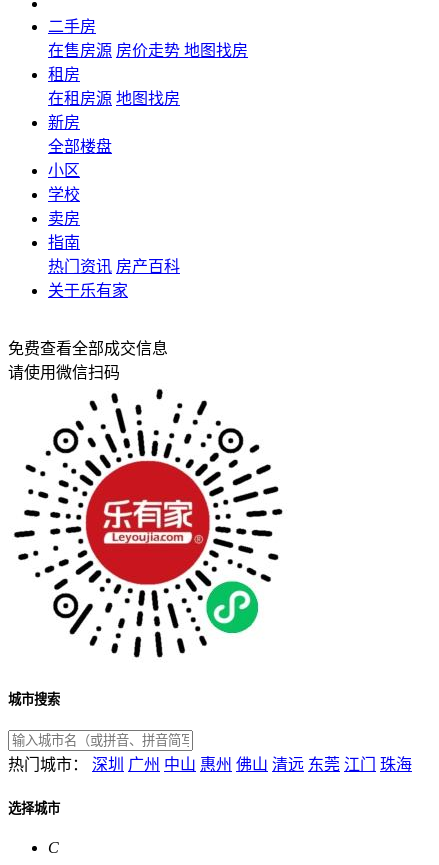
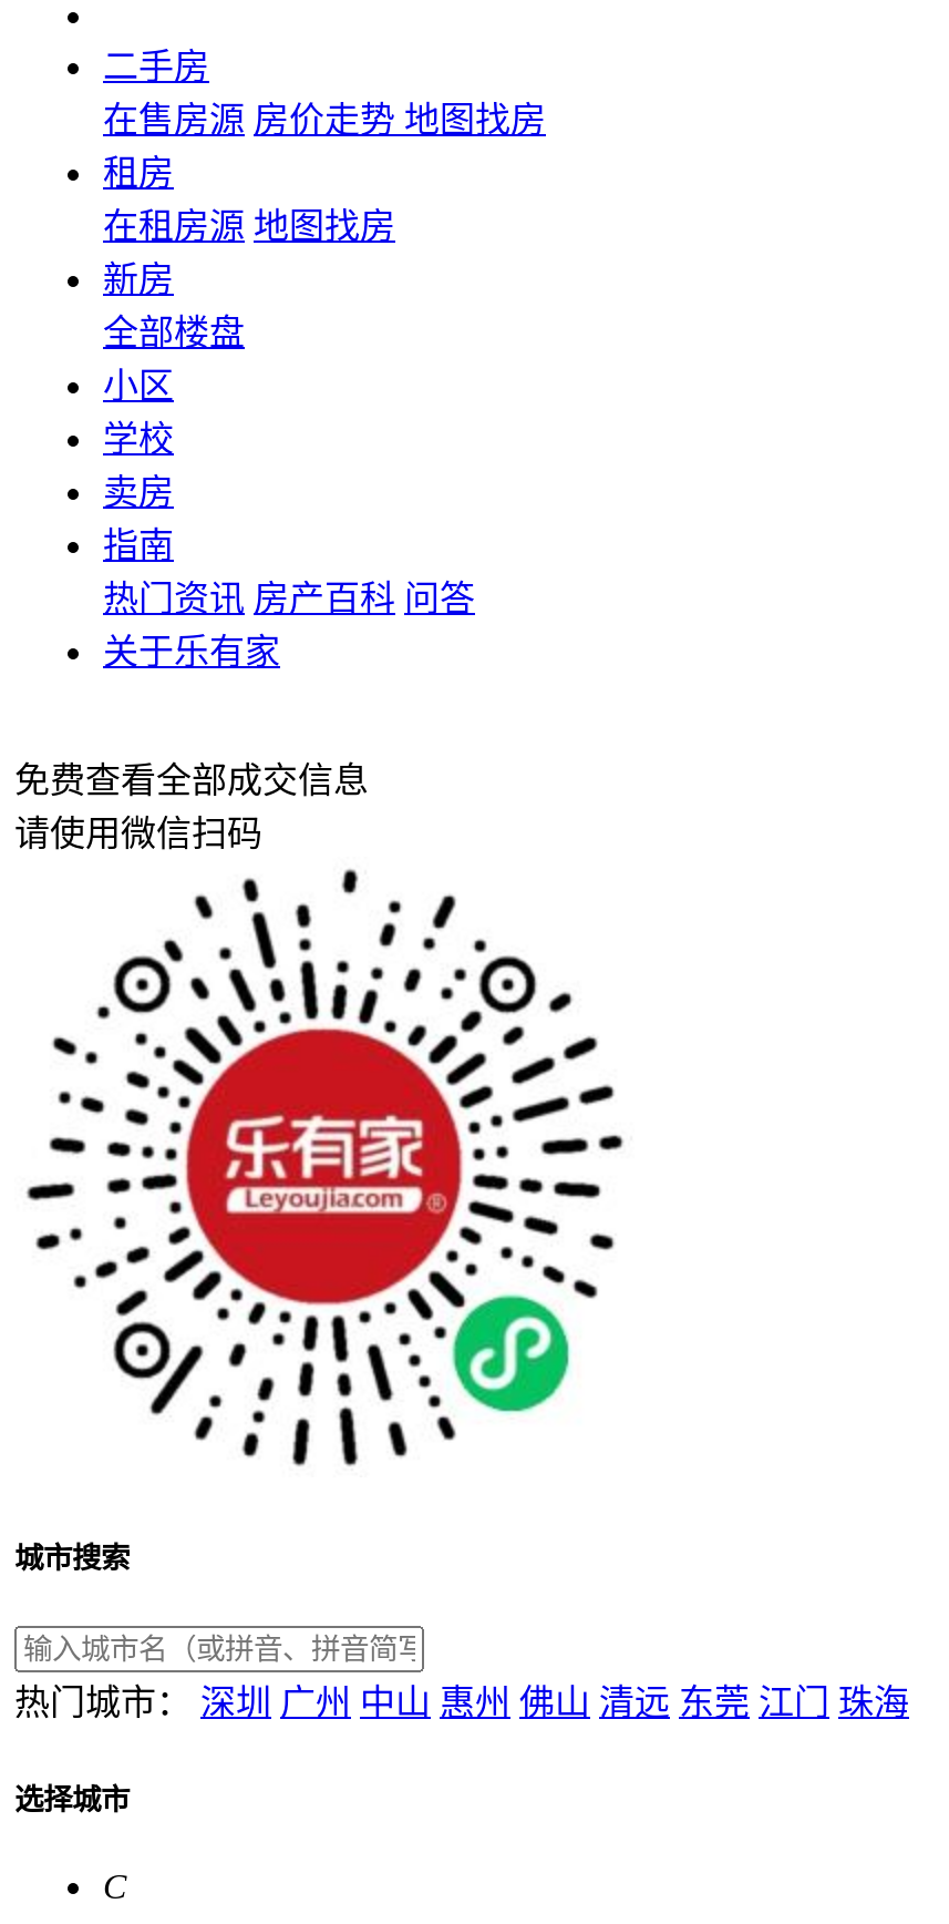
[48,258,180,275] 热门资讯 房产百科 -> [103,580,475,617] 热门资讯 房产百科 问答

